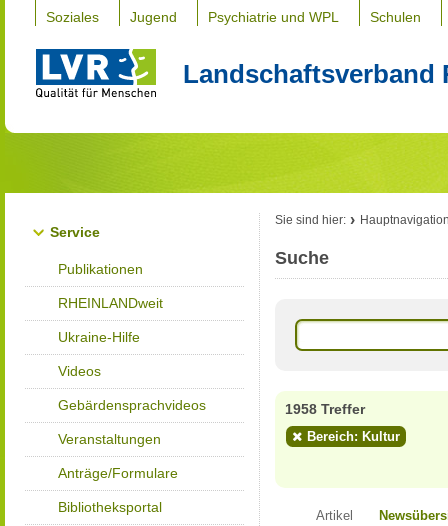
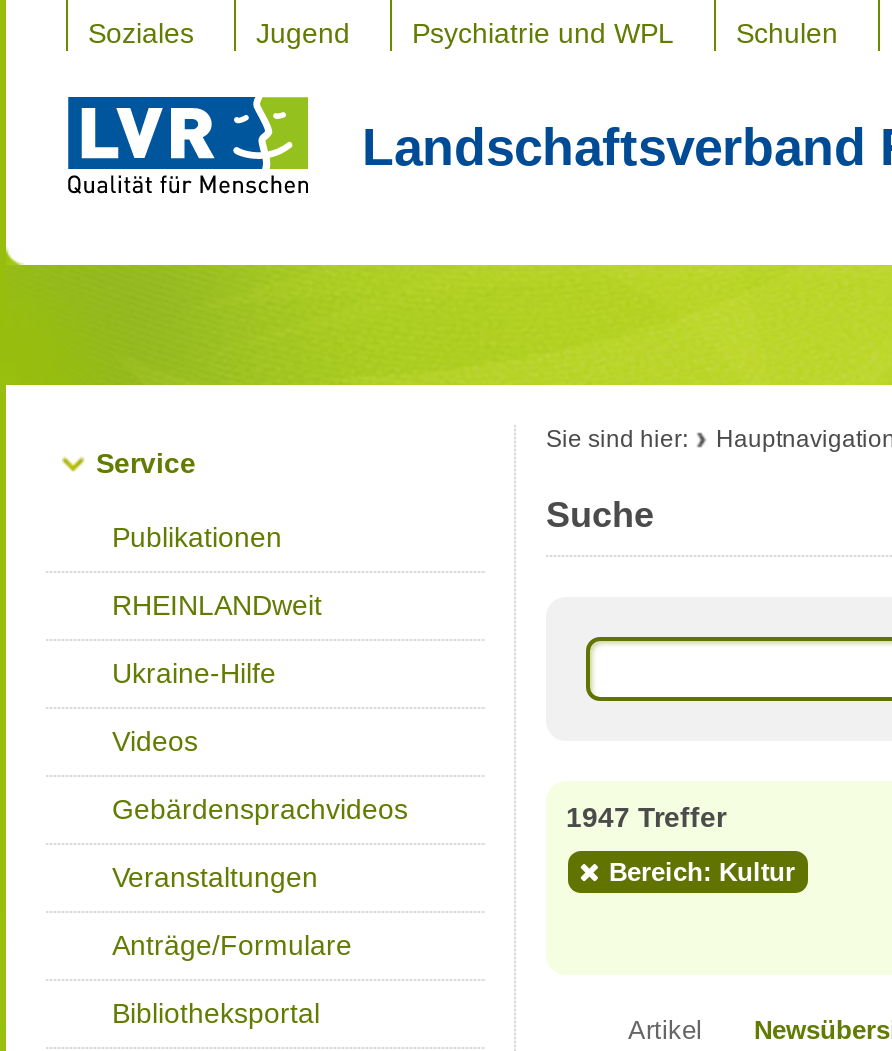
[285,401,365,417] 1958 Treffer -> [566,801,726,833] 1947 Treffer

